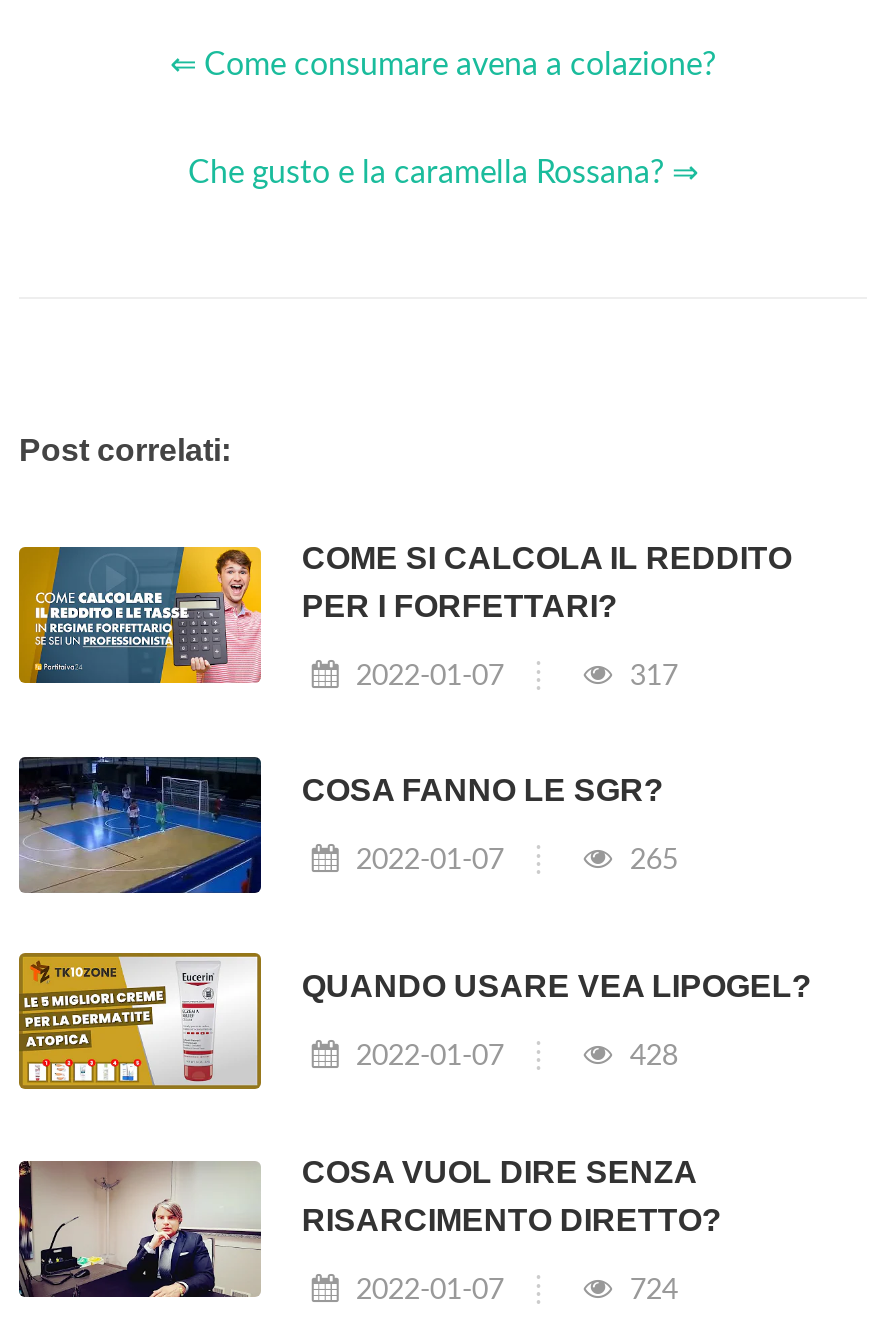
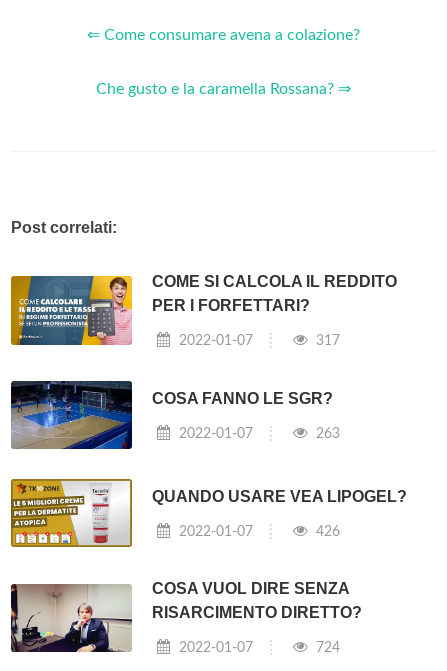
[622,845,678,875] 265 -> [312,426,340,441] 263
[622,1042,678,1072] 428 -> [312,524,340,539] 426

